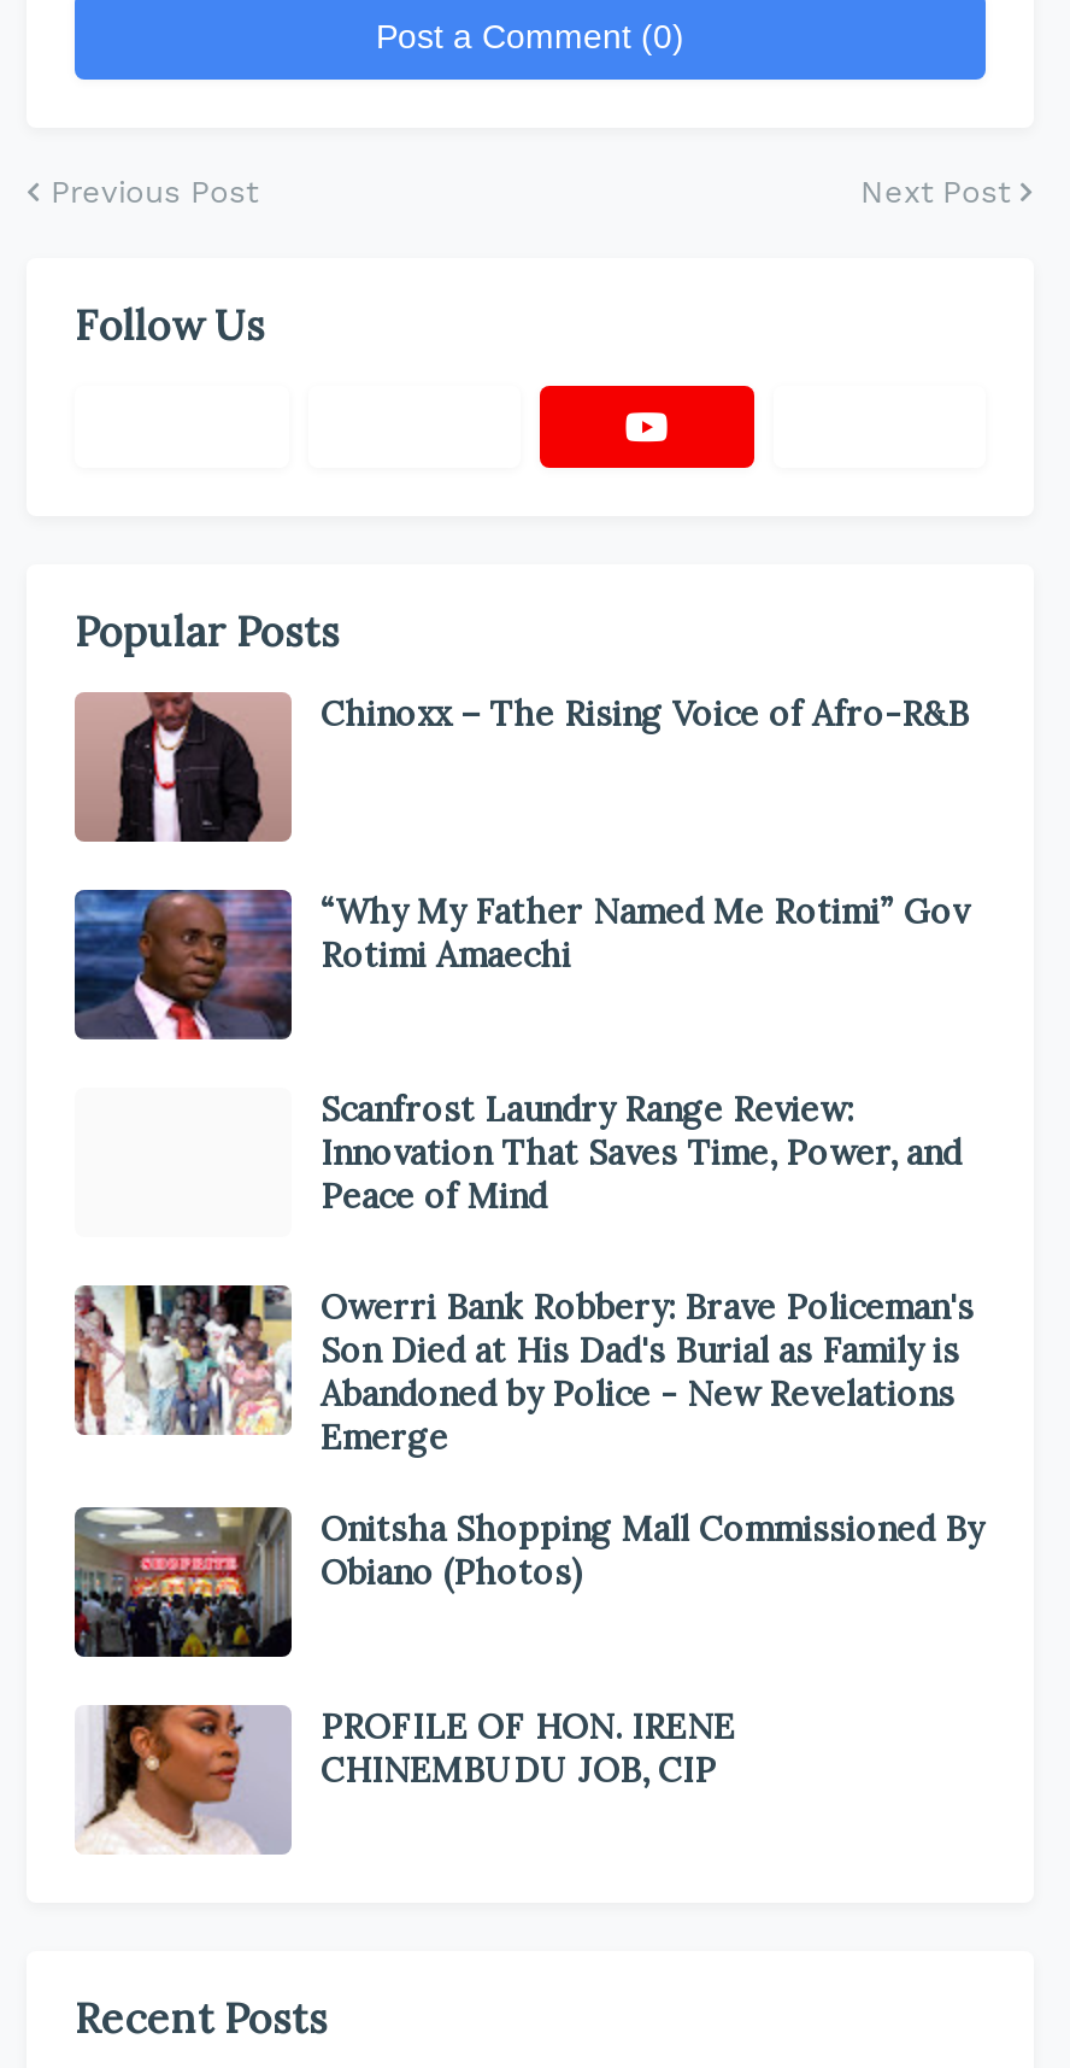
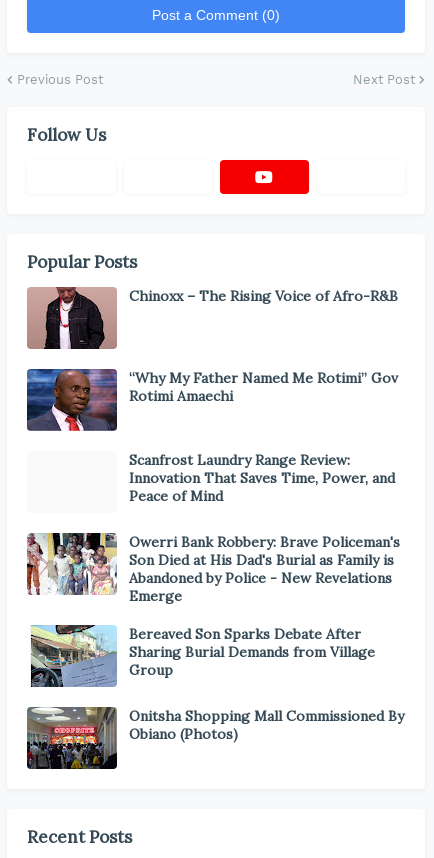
none -> [27,624,375,688] [image] | Bereaved Son Sparks Debate After | Sharing Burial Demands from Village | Group
moved [70,1502,983,1662] -> [25,705,404,771]: [image] | Onitsha Shopping Mall Commissioned By | Obiano (Photos)
[82,1703,735,1855] [image] | PROFILE OF HON. IRENE | CHINEMBUDU JOB, CIP -> none

